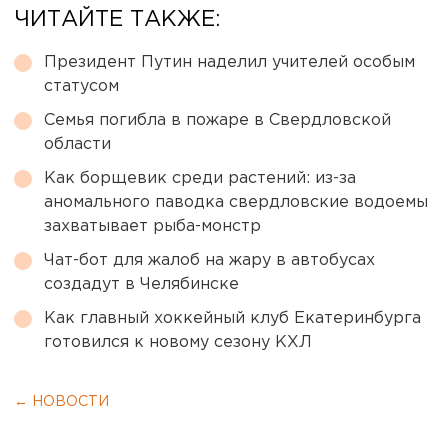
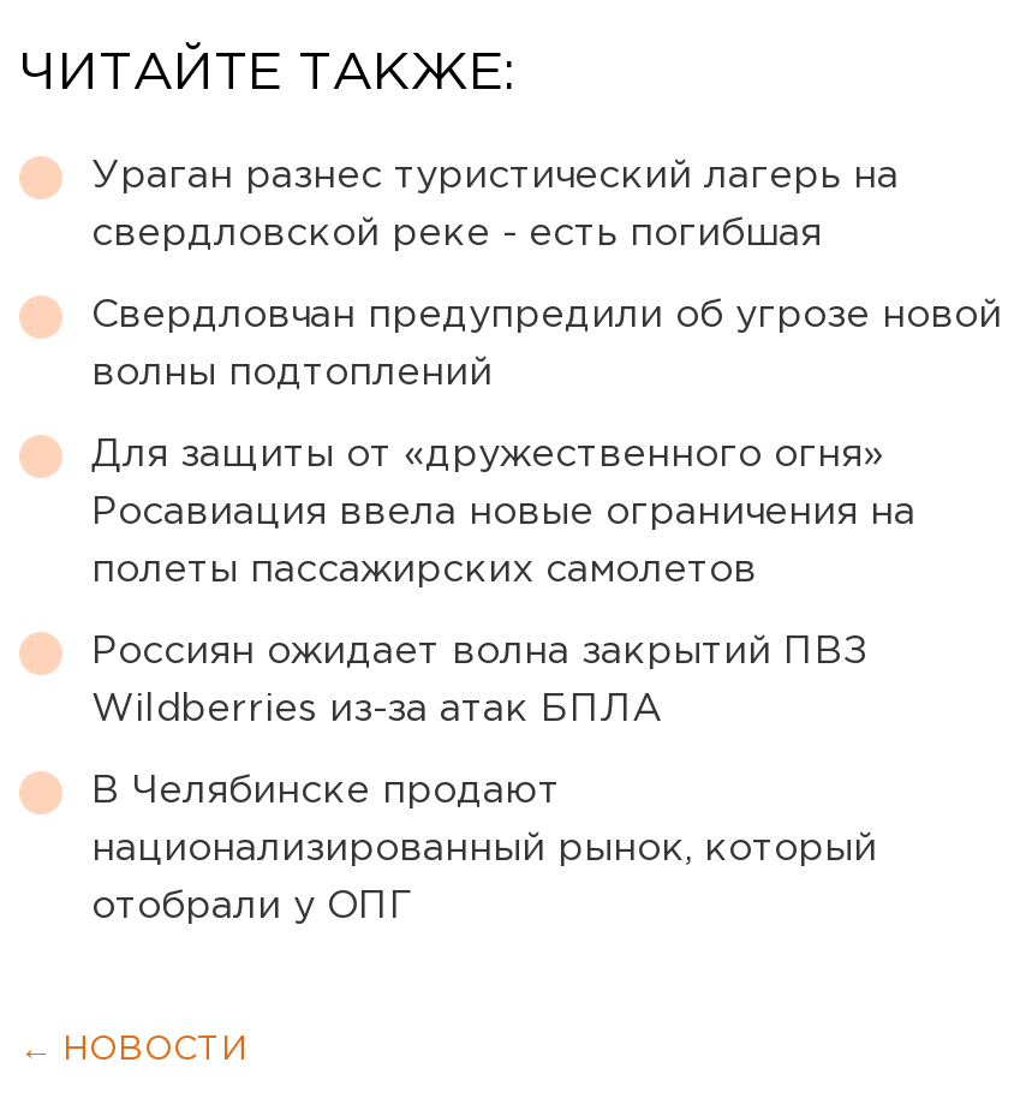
[44,55,428,350] Президент Путин наделил учителей особым | статусом | Семья погибла в пожаре в Свердловской | области | Как борщевик среди растений: из-за | аномального паводка свердловские водоемы | захватывает рыба-монстр | Чат-бот для жалоб на жару в автобусах | создадут в Челябинске | Как главный хоккейный клуб Екатеринбурга | готовился к новому сезону КХЛ -> [91,159,1002,925] Ураган разнес туристический лагерь на | свердловской реке - есть погибшая | Свердловчан предупредили об угрозе новой | волны подтоплений | Для защиты от «дружественного огня» | Росавиация ввела новые ограничения на | полеты пассажирских самолетов | Россиян ожидает волна закрытий ПВЗ | Wildberries из-за атак БПЛА | В Челябинске продают | национализированный рынок, который | отобрали у ОПГ

